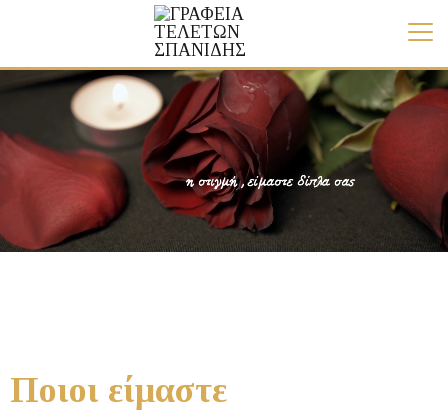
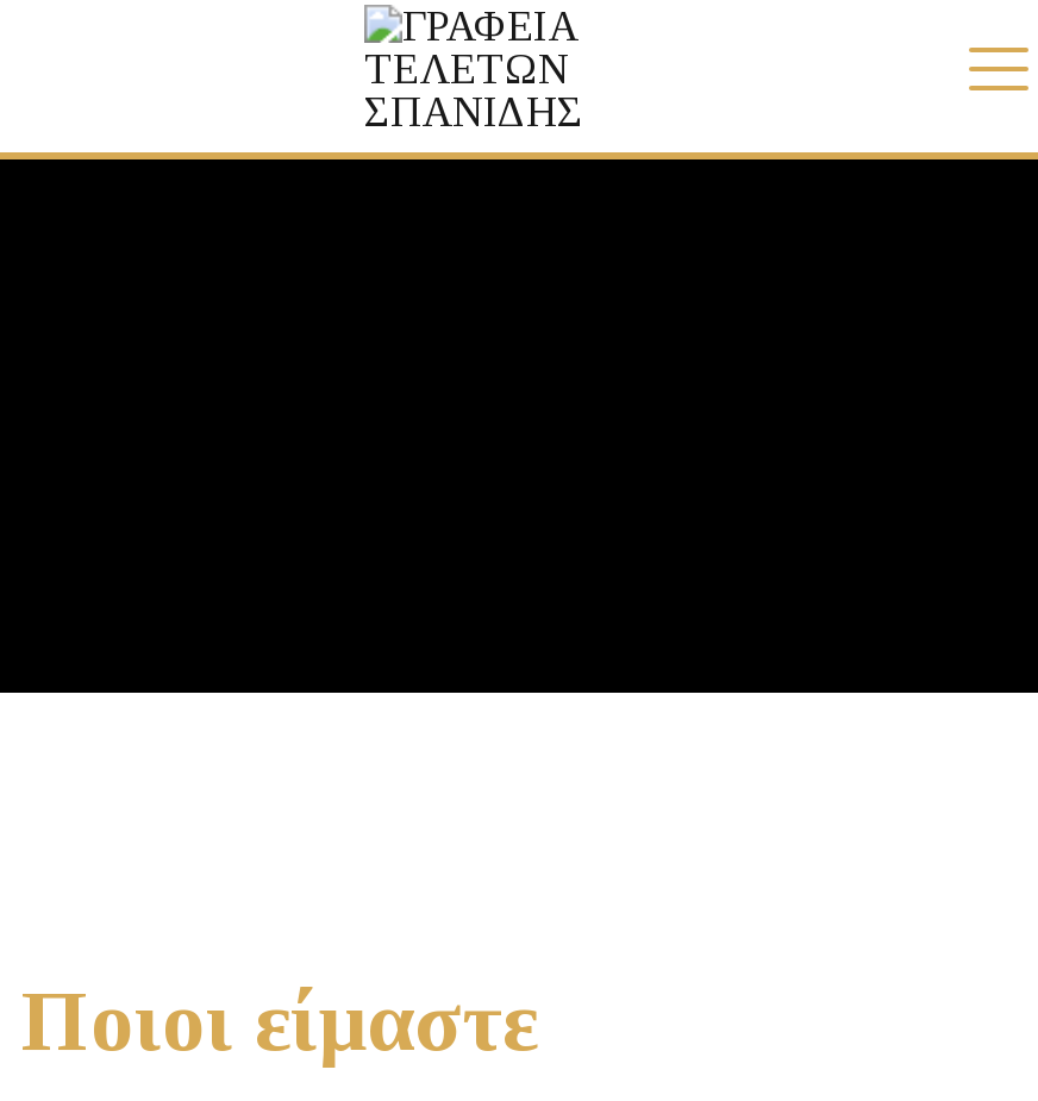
[3,69,445,252] [image] -> none

